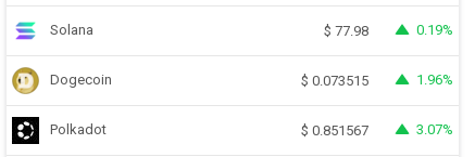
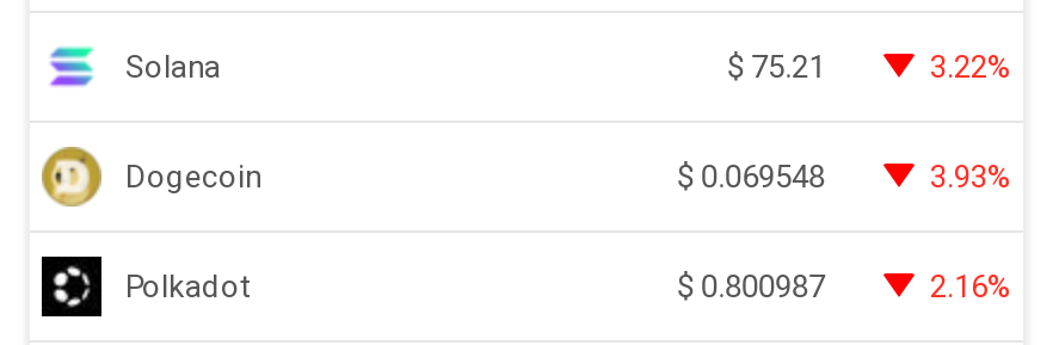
[324,22,369,38] $ 77.98 -> [727,49,825,85] $ 75.21
[416,22,453,38] 0.19% -> [930,48,1011,84] 3.22%
[301,72,369,88] $ 0.073515 -> [677,159,825,195] $ 0.069548
[416,71,453,88] 1.96% -> [930,158,1011,193] 3.93%
[301,122,369,138] $ 0.851567 -> [677,269,825,304] $ 0.800987
[416,121,453,138] 3.07% -> [930,267,1011,303] 2.16%

